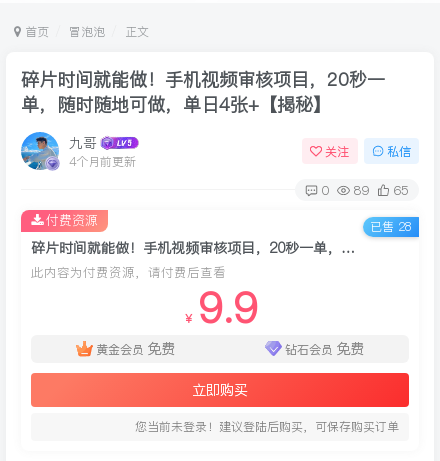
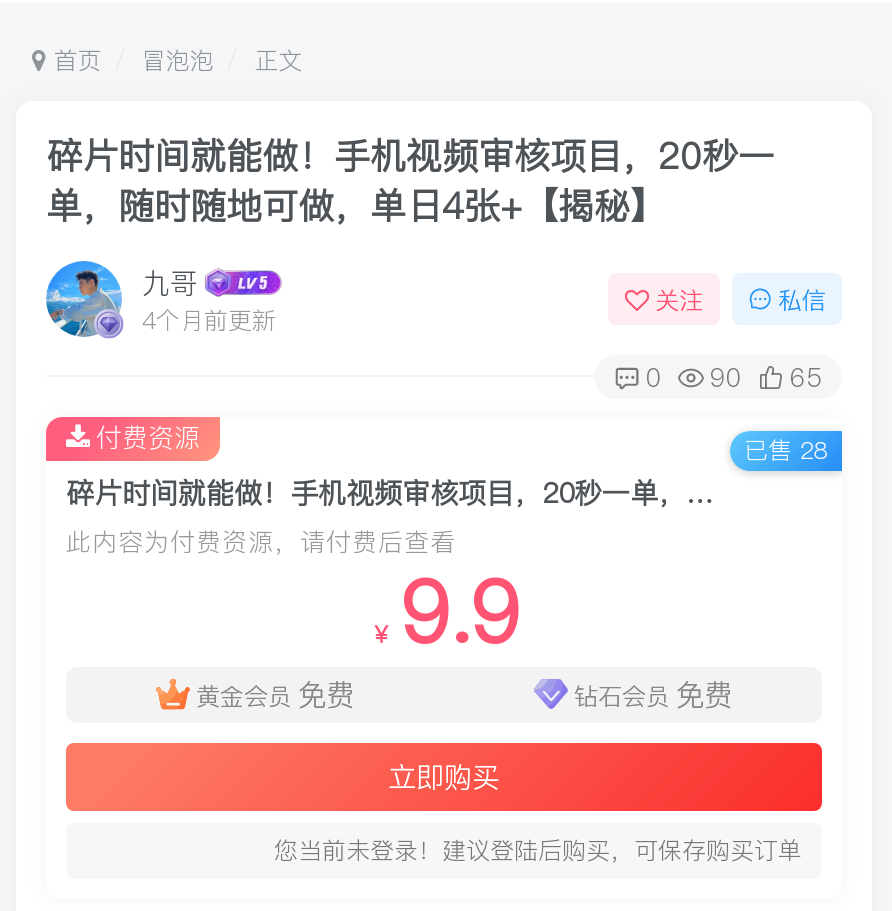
[321,181,409,199] 0 89 65 -> [646,359,822,395] 0 90 65

